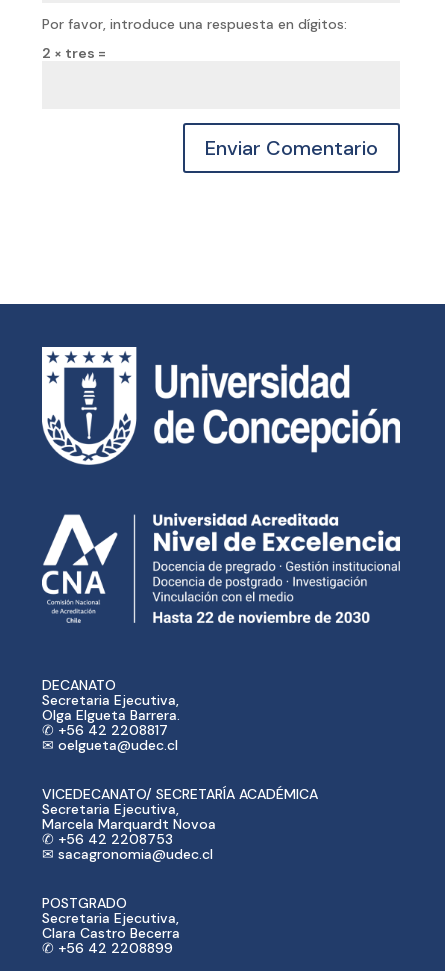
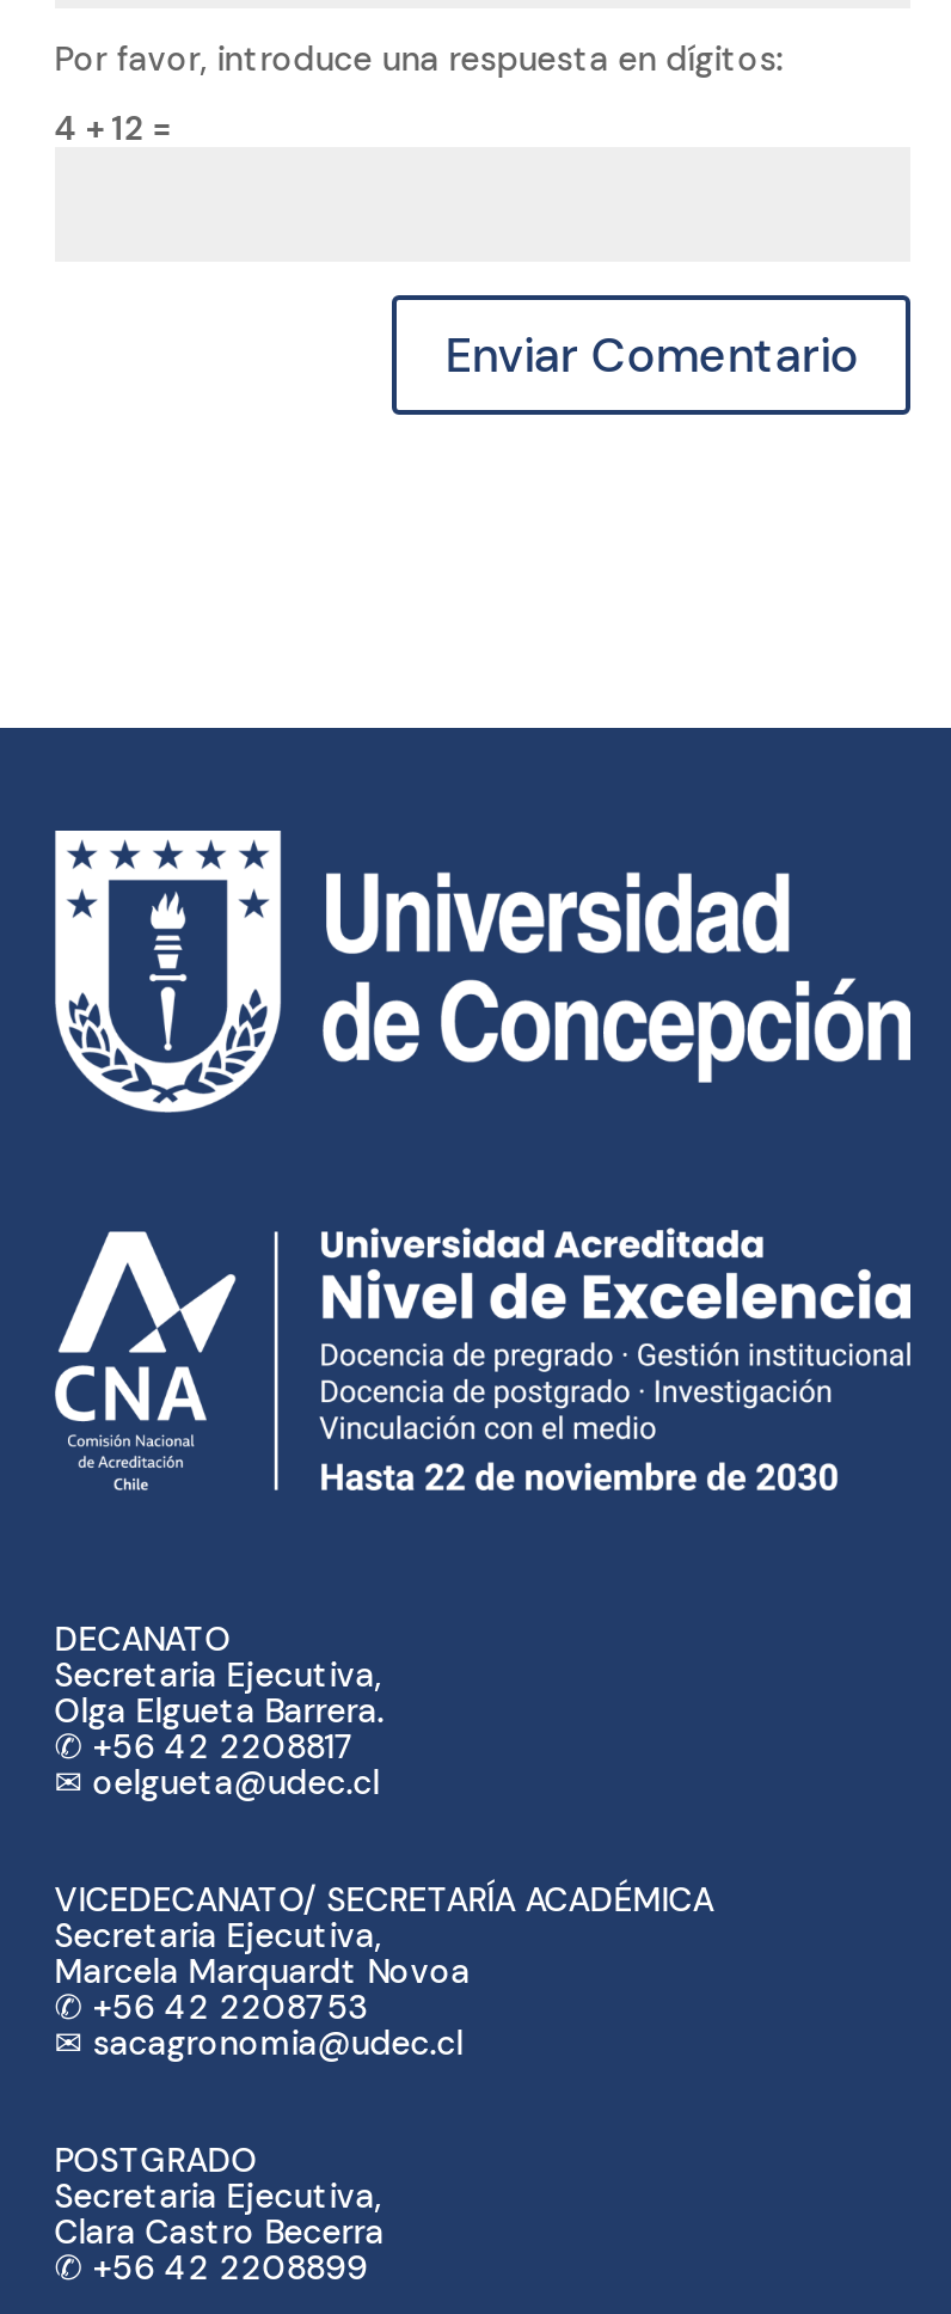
[42,44,106,62] 2 × tres = -> [54,106,172,149] 4 + 12 =

